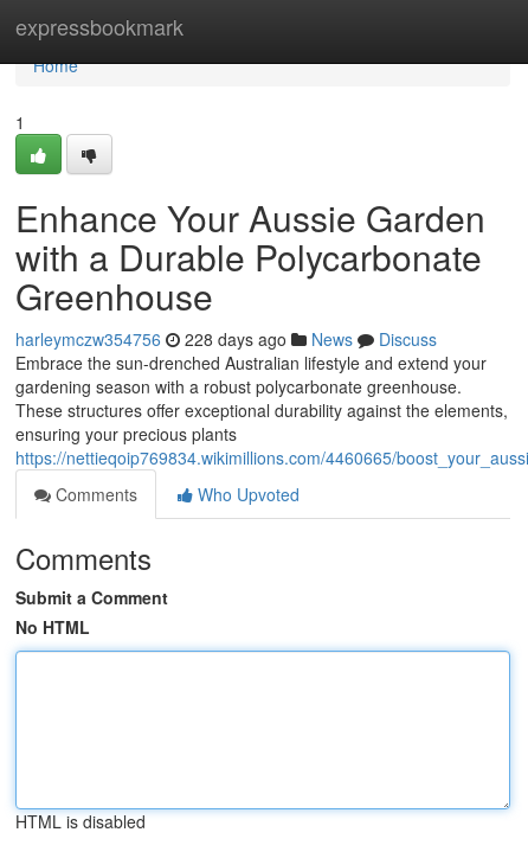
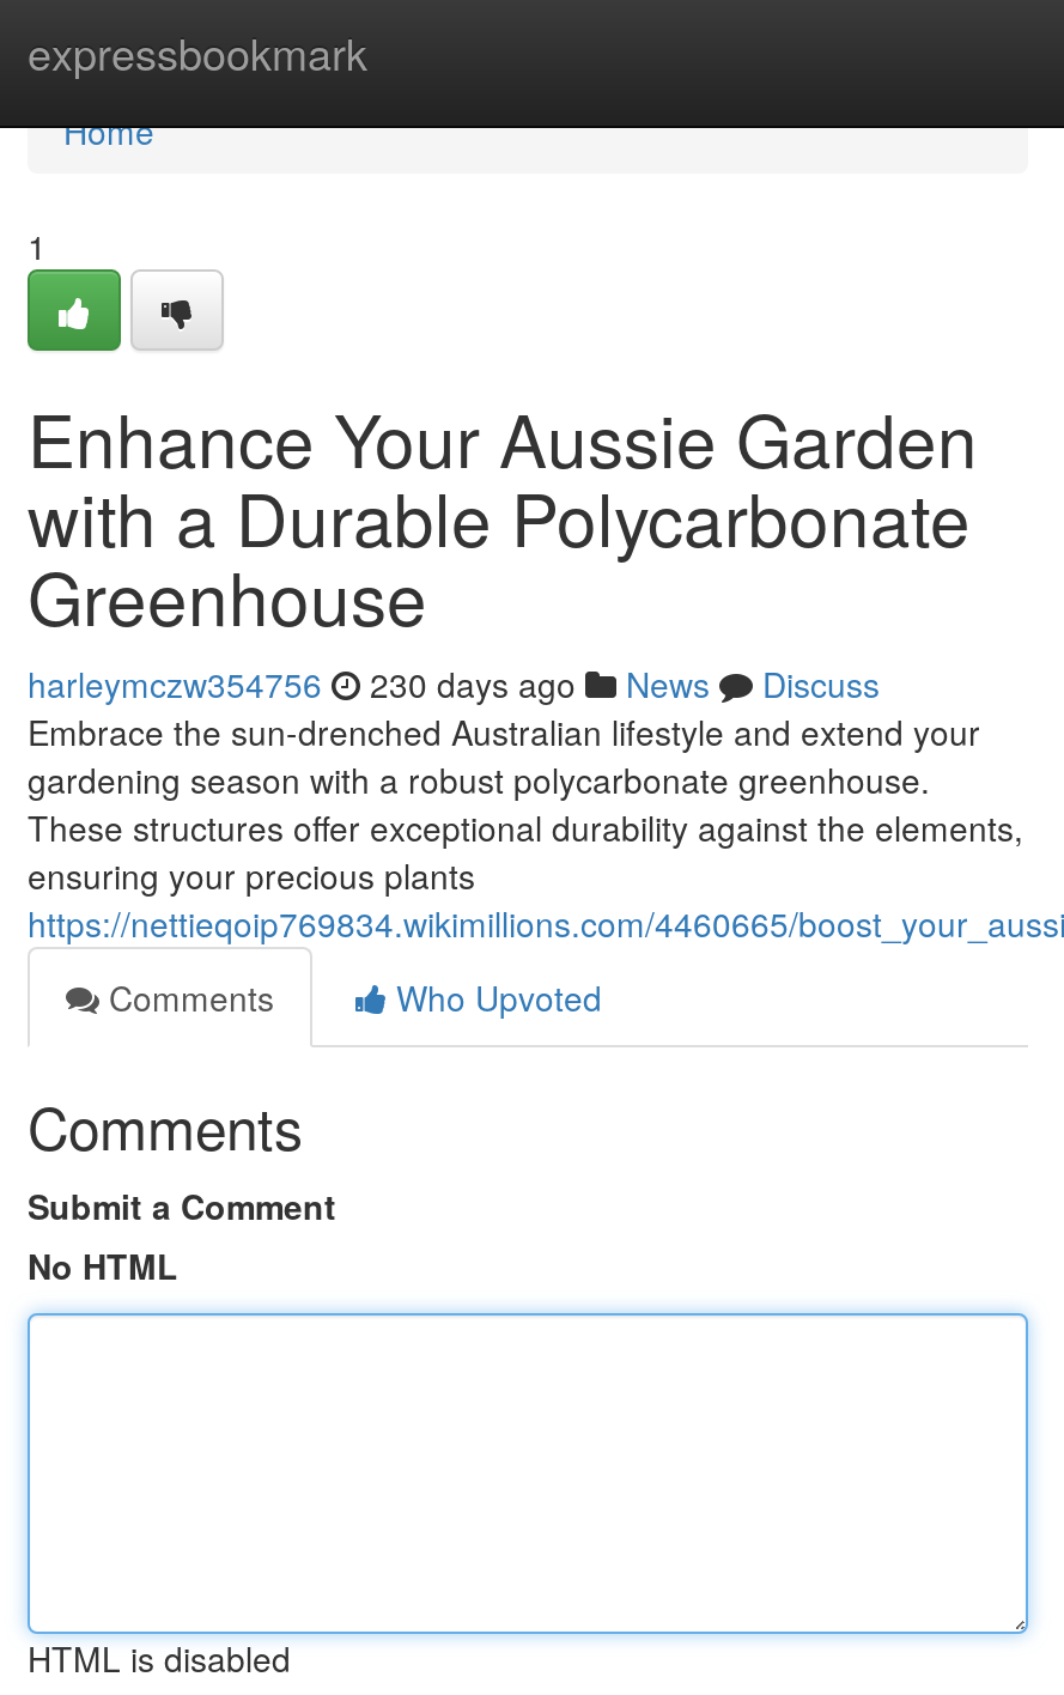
[15,327,437,351] harleymczw354756 228 days ago News Discuss -> [28,660,880,707] harleymczw354756 230 days ago News Discuss

